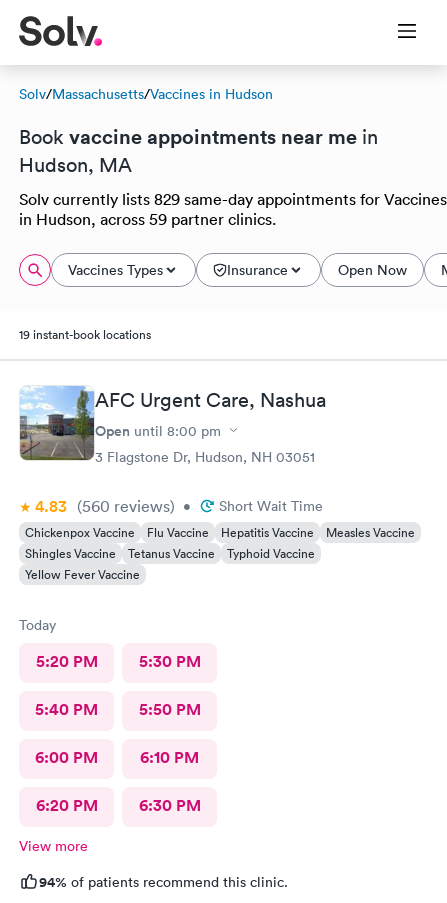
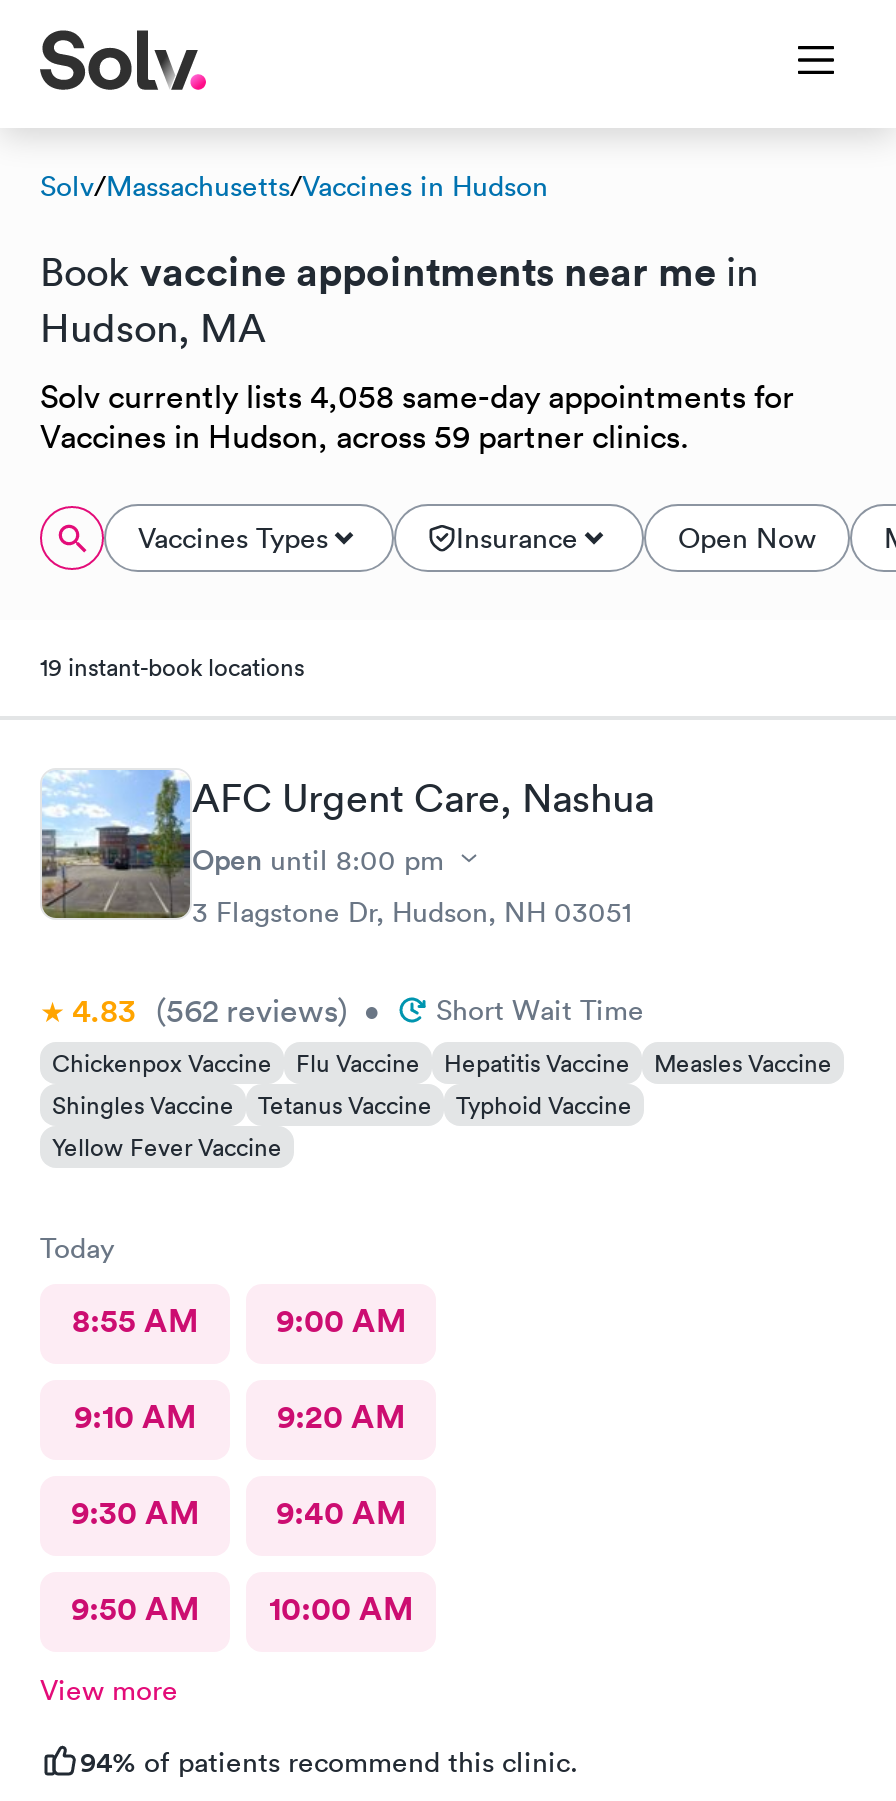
[19,189,447,229] Solv currently lists 829 same-day appointments for Vaccines | in Hudson, across 59 partner clinics. -> [40,376,794,456] Solv currently lists 4,058 same-day appointments for | Vaccines in Hudson, across 59 partner clinics.
[35,495,323,516] 4.83 (560 reviews) • Short Wait Time -> [72,989,644,1031] 4.83 (562 reviews) • Short Wait Time
[35,650,200,671] 5:20 PM | 5:30 PM -> [72,1299,406,1341] 8:55 AM | 9:00 AM
[35,698,200,719] 5:40 PM | 5:50 PM -> [74,1395,405,1437] 9:10 AM | 9:20 AM
[35,746,199,767] 6:00 PM | 6:10 PM -> [71,1491,406,1533] 9:30 AM | 9:40 AM
[35,794,200,815] 6:20 PM | 6:30 PM -> [71,1587,413,1629] 9:50 AM | 10:00 AM

